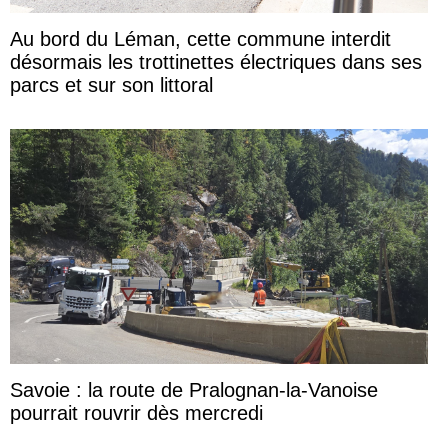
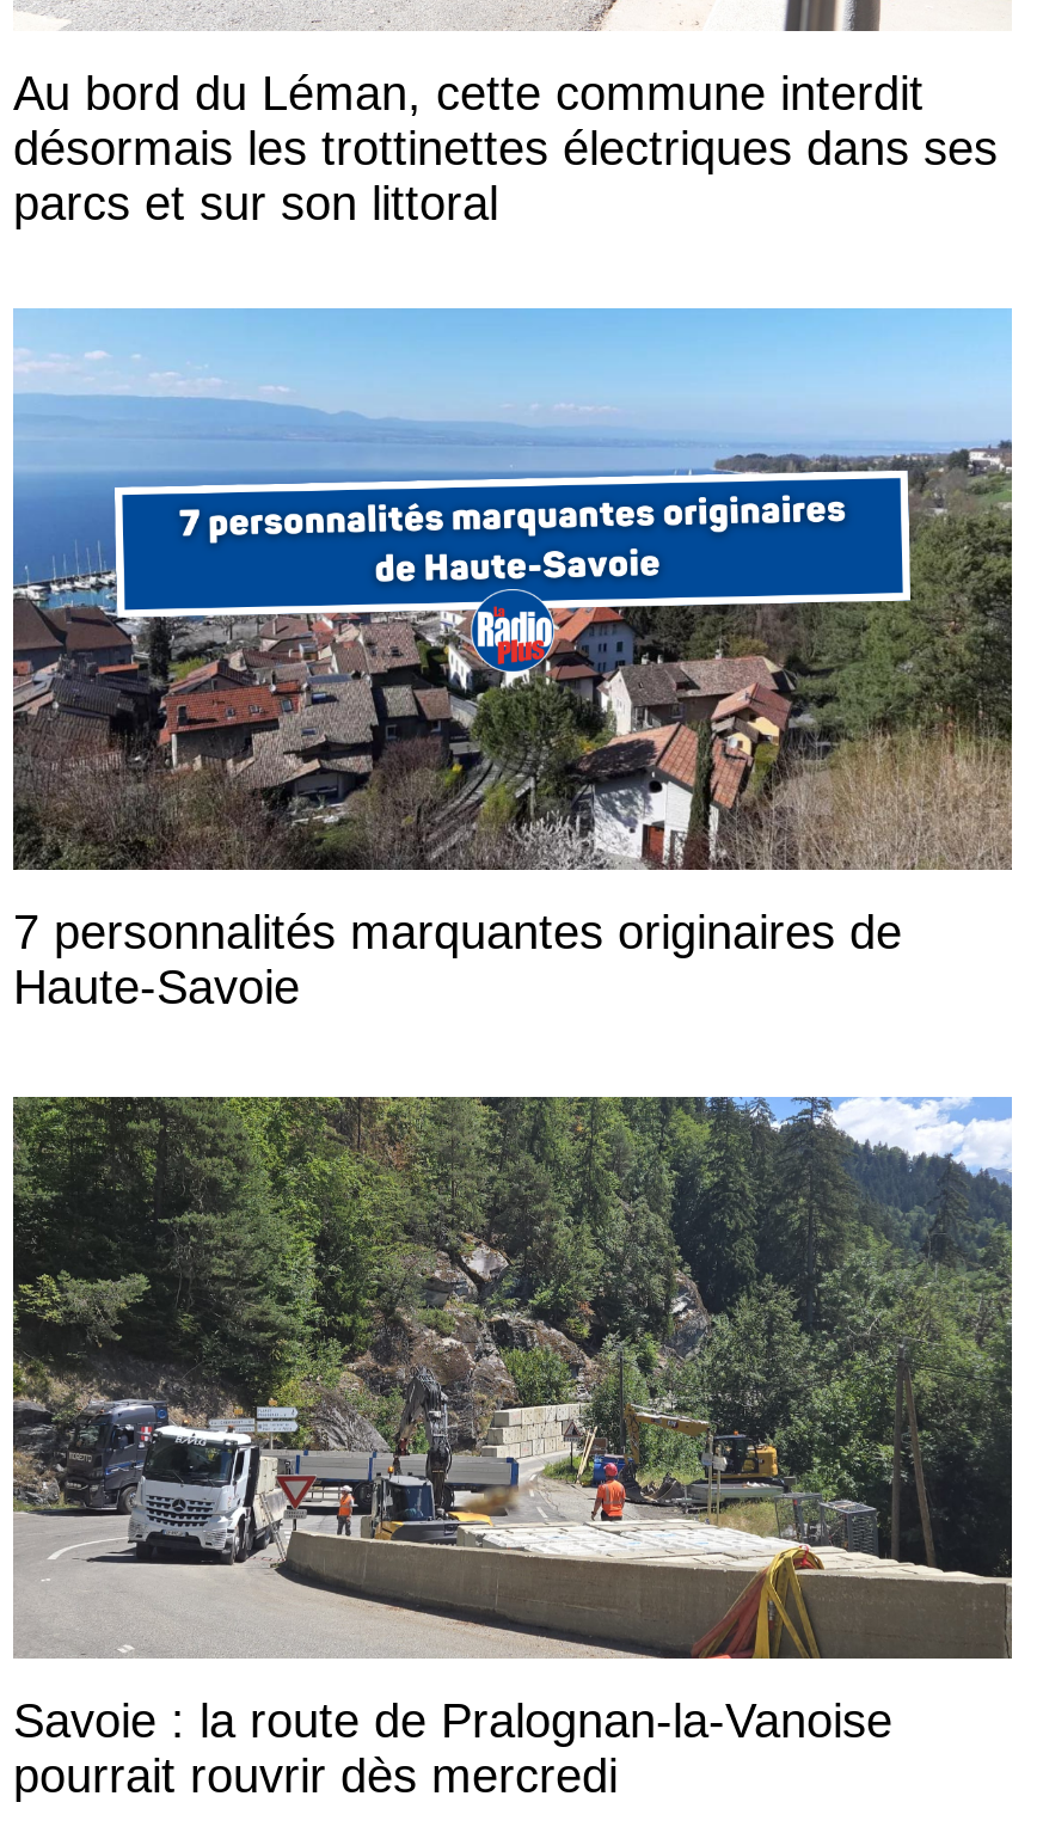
none -> [11,306,1012,1013] [image] | 7 personnalités marquantes originaires de | Haute-Savoie

